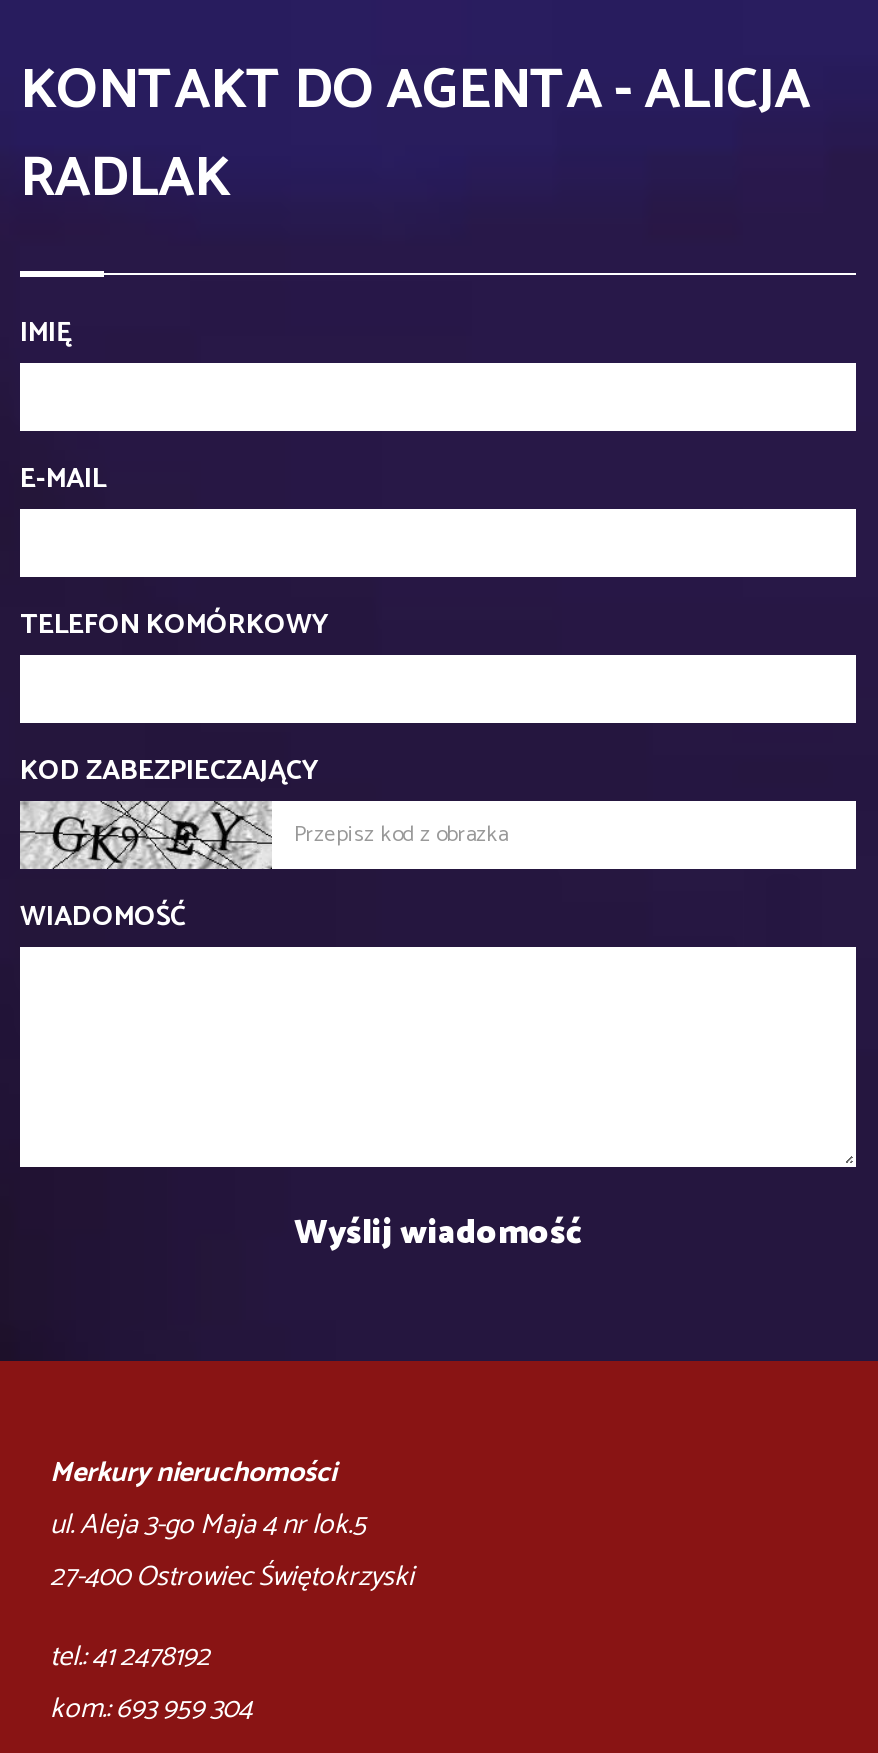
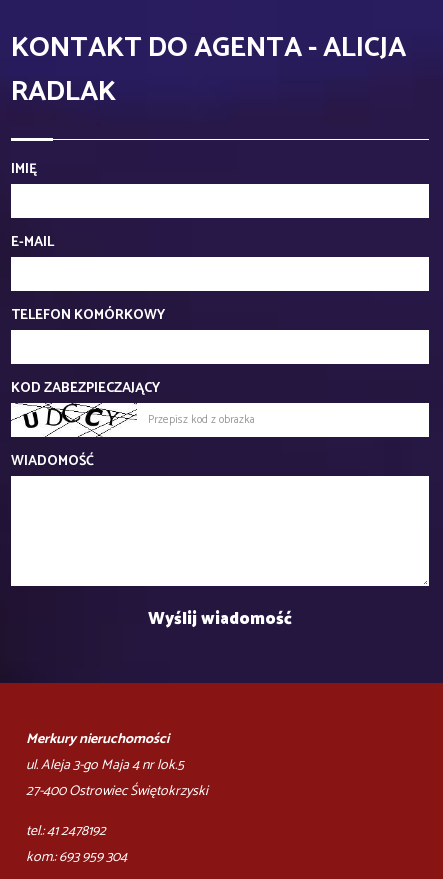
[20,801,272,869] [image] -> [12,403,136,437] [image]

